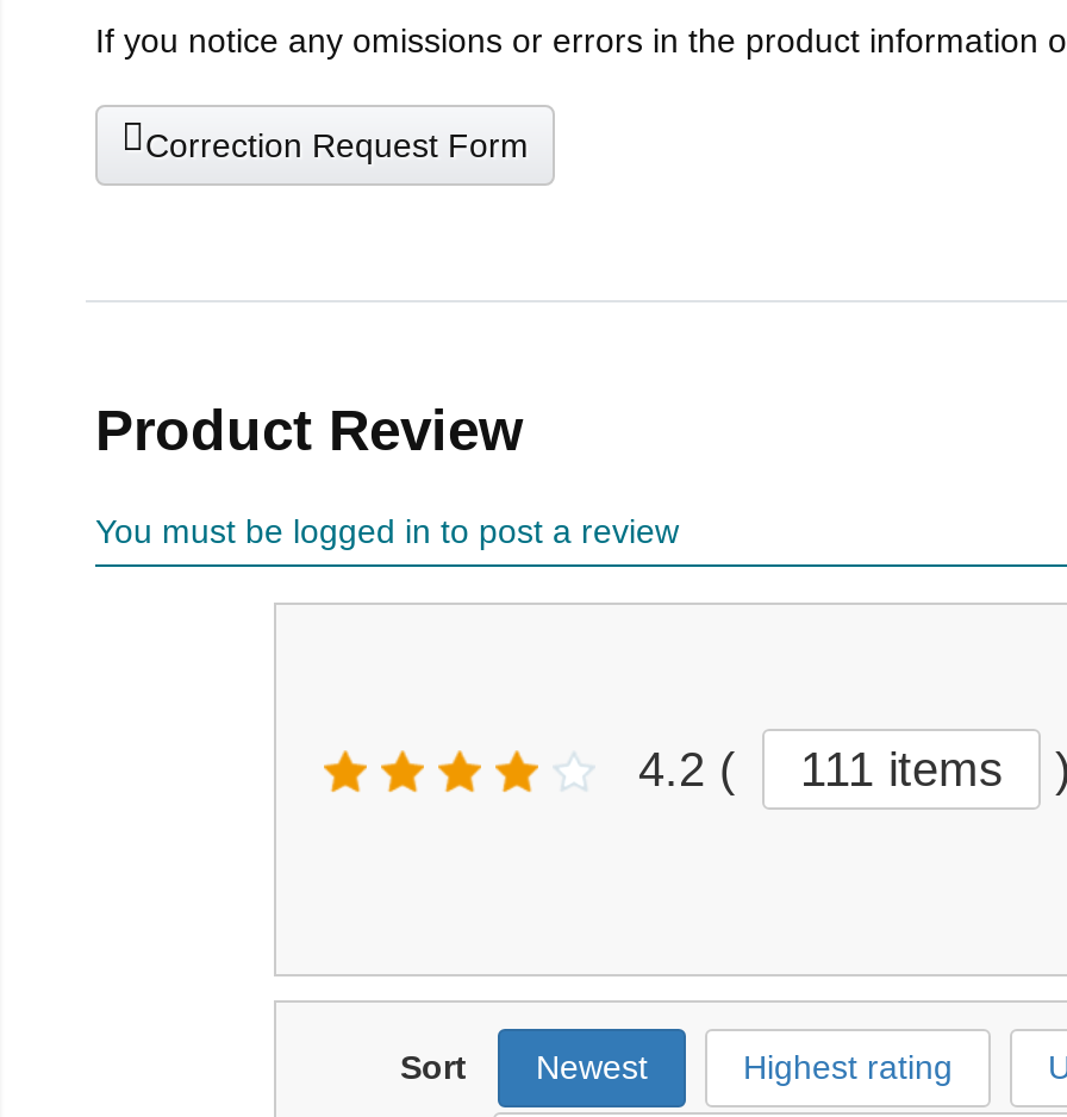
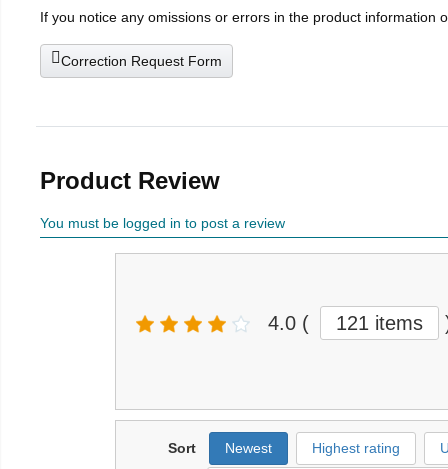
[624,742,750,795] 4.2 ( -> [262,312,315,334] 4.0 (
[800,742,1003,795] 111 items -> [336,312,423,334] 121 items

